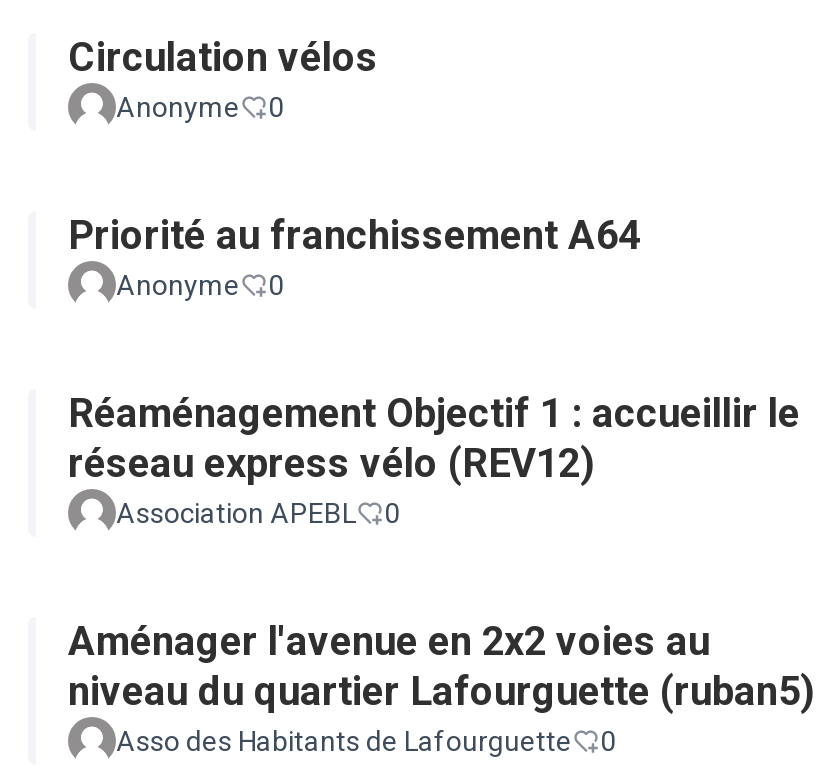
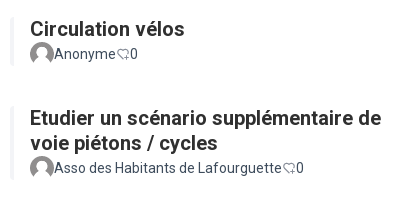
[68,211,814,715] Priorité au franchissement A64 | Anonyme | 0 | Réaménagement Objectif 1 : accueillir le | réseau express vélo (REV12) | Association APEBL | 0 | Aménager l'avenue en 2x2 voies au | niveau du quartier Lafourguette (ruban5) -> [30,106,381,155] Etudier un scénario supplémentaire de | voie piétons / cycles

